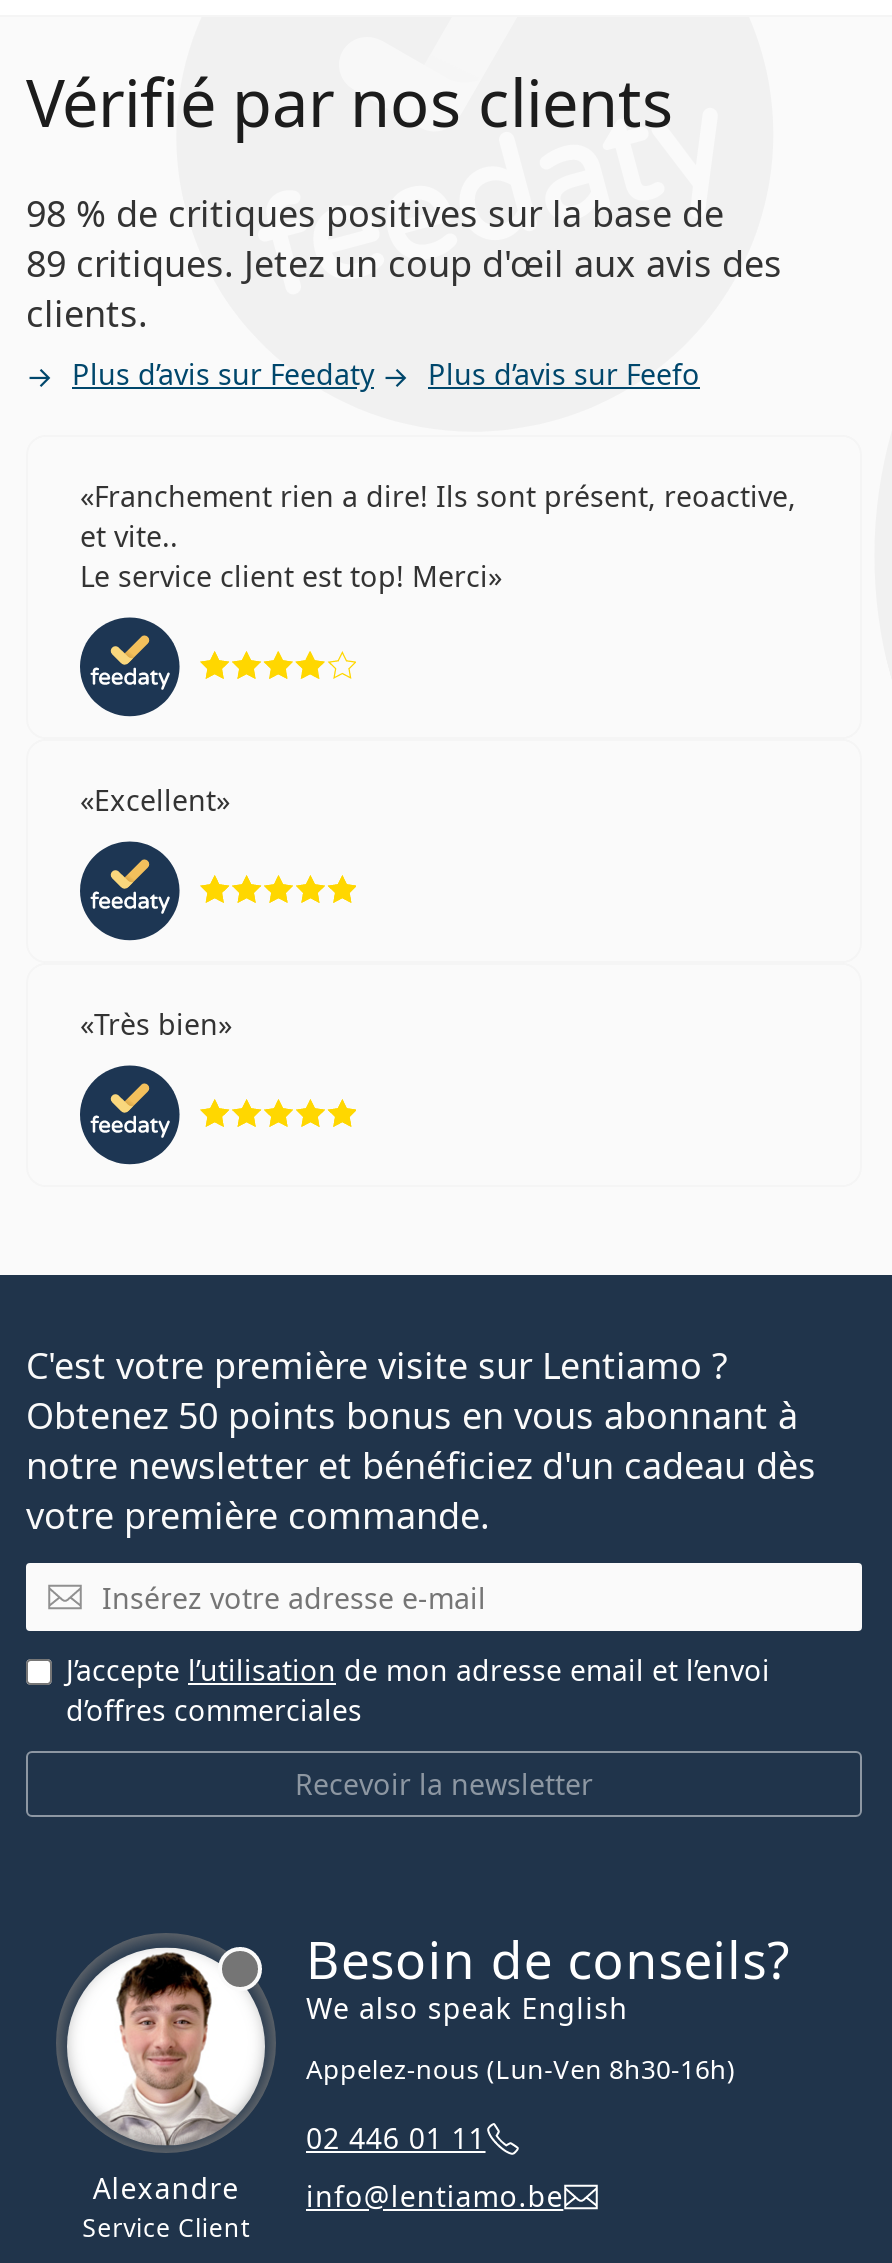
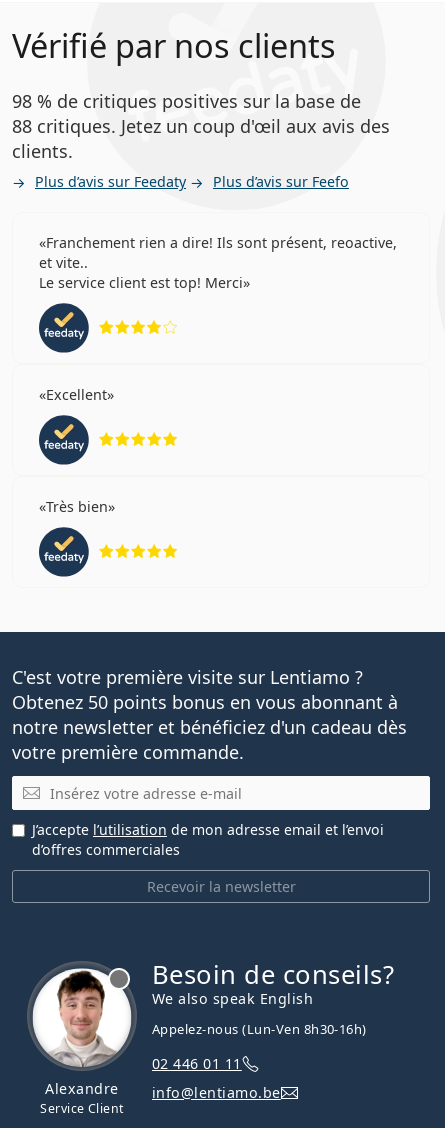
[26,239,782,287] 89 critiques. Jetez un coup d'œil aux avis des -> [12,114,390,138] 88 critiques. Jetez un coup d'œil aux avis des

